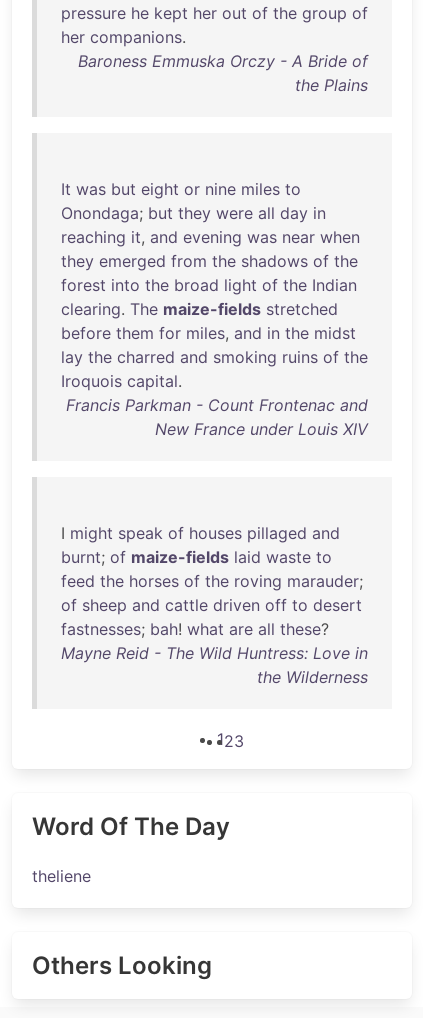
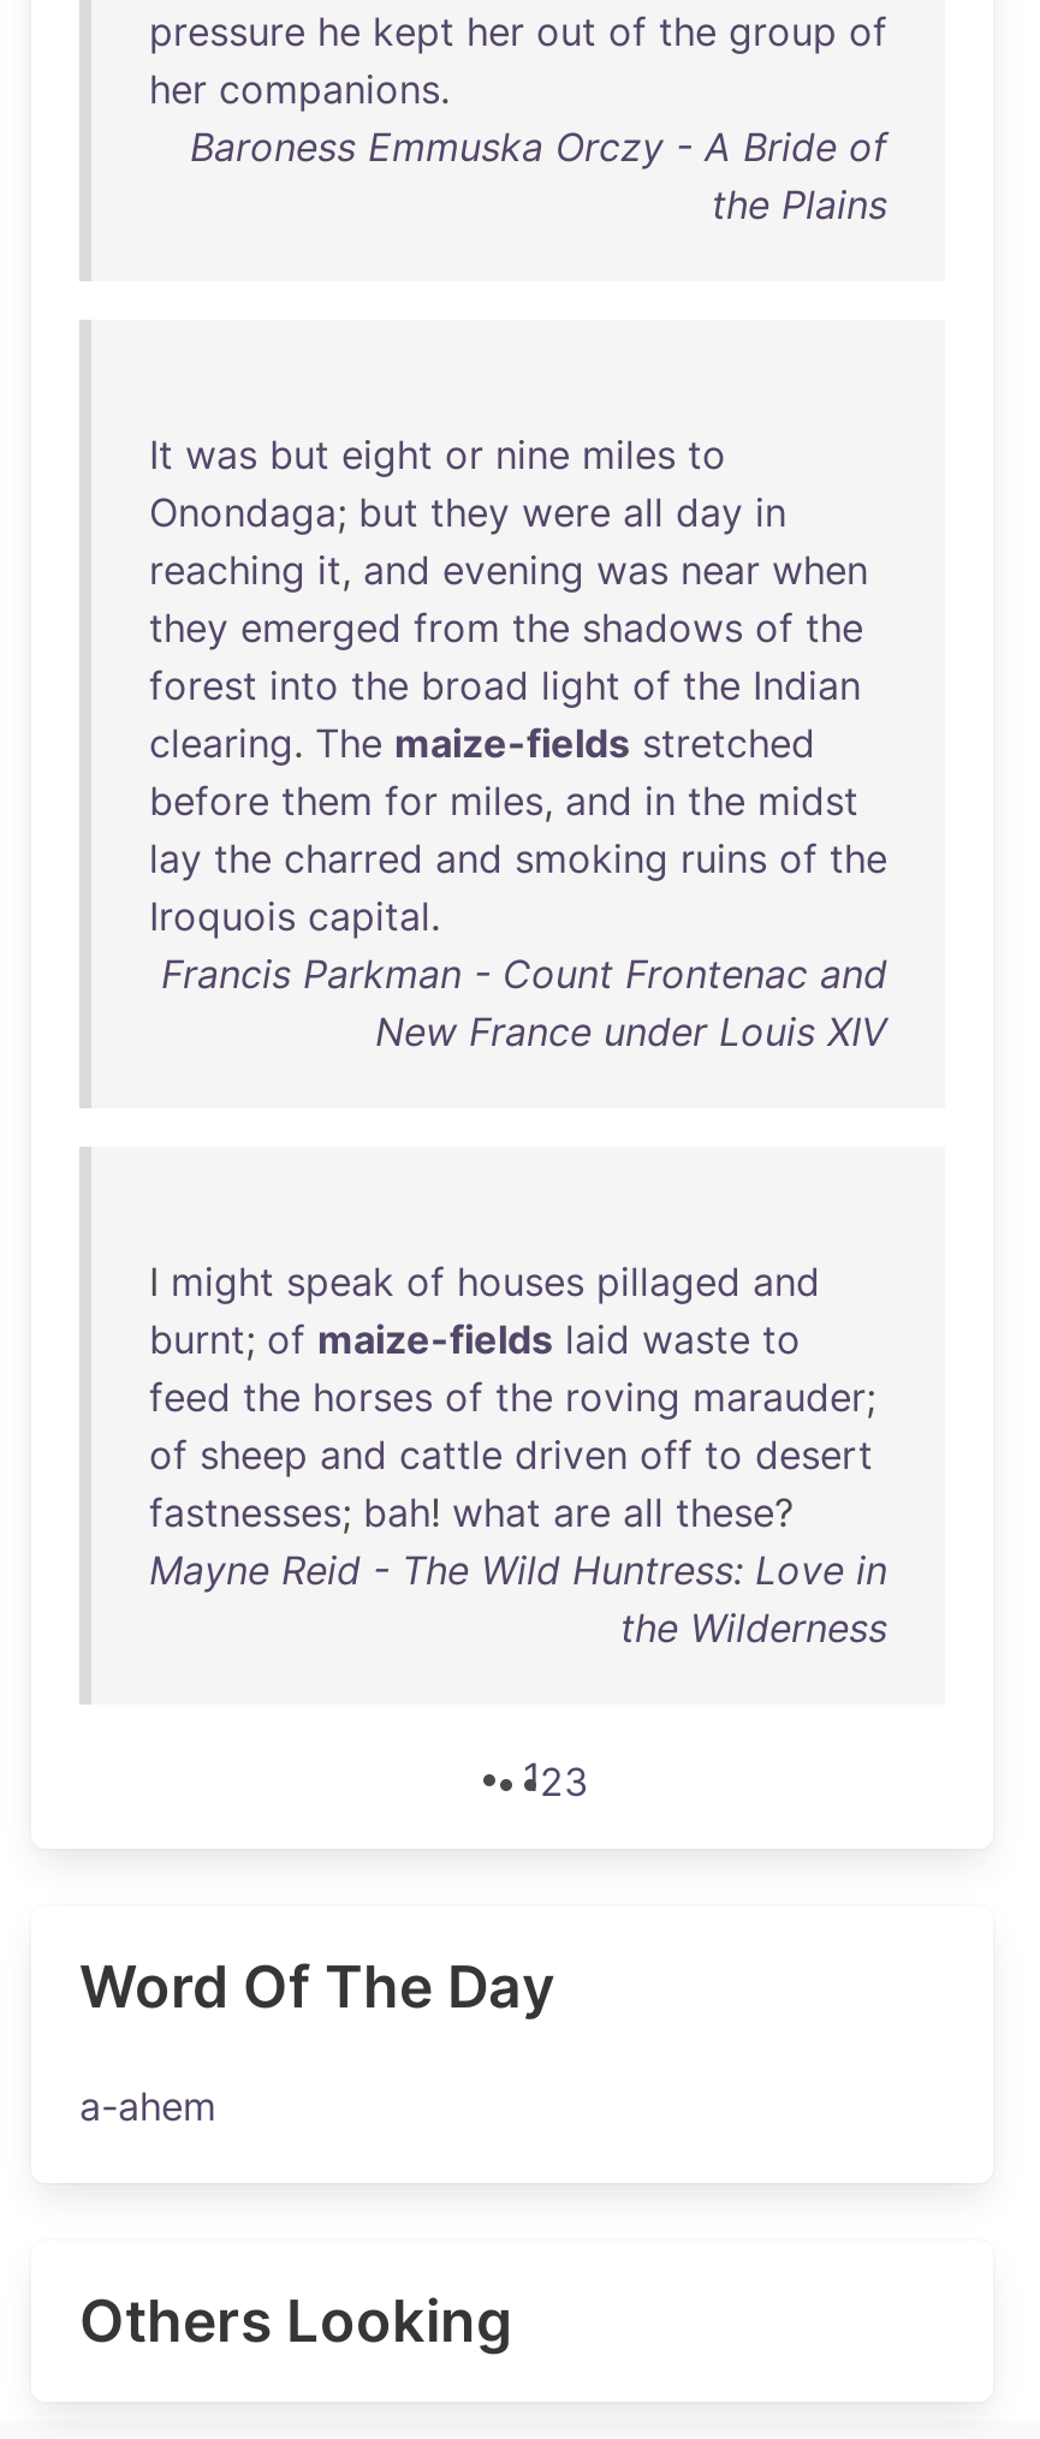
[32,866,91,886] theliene -> [79,2082,216,2130] a-ahem

